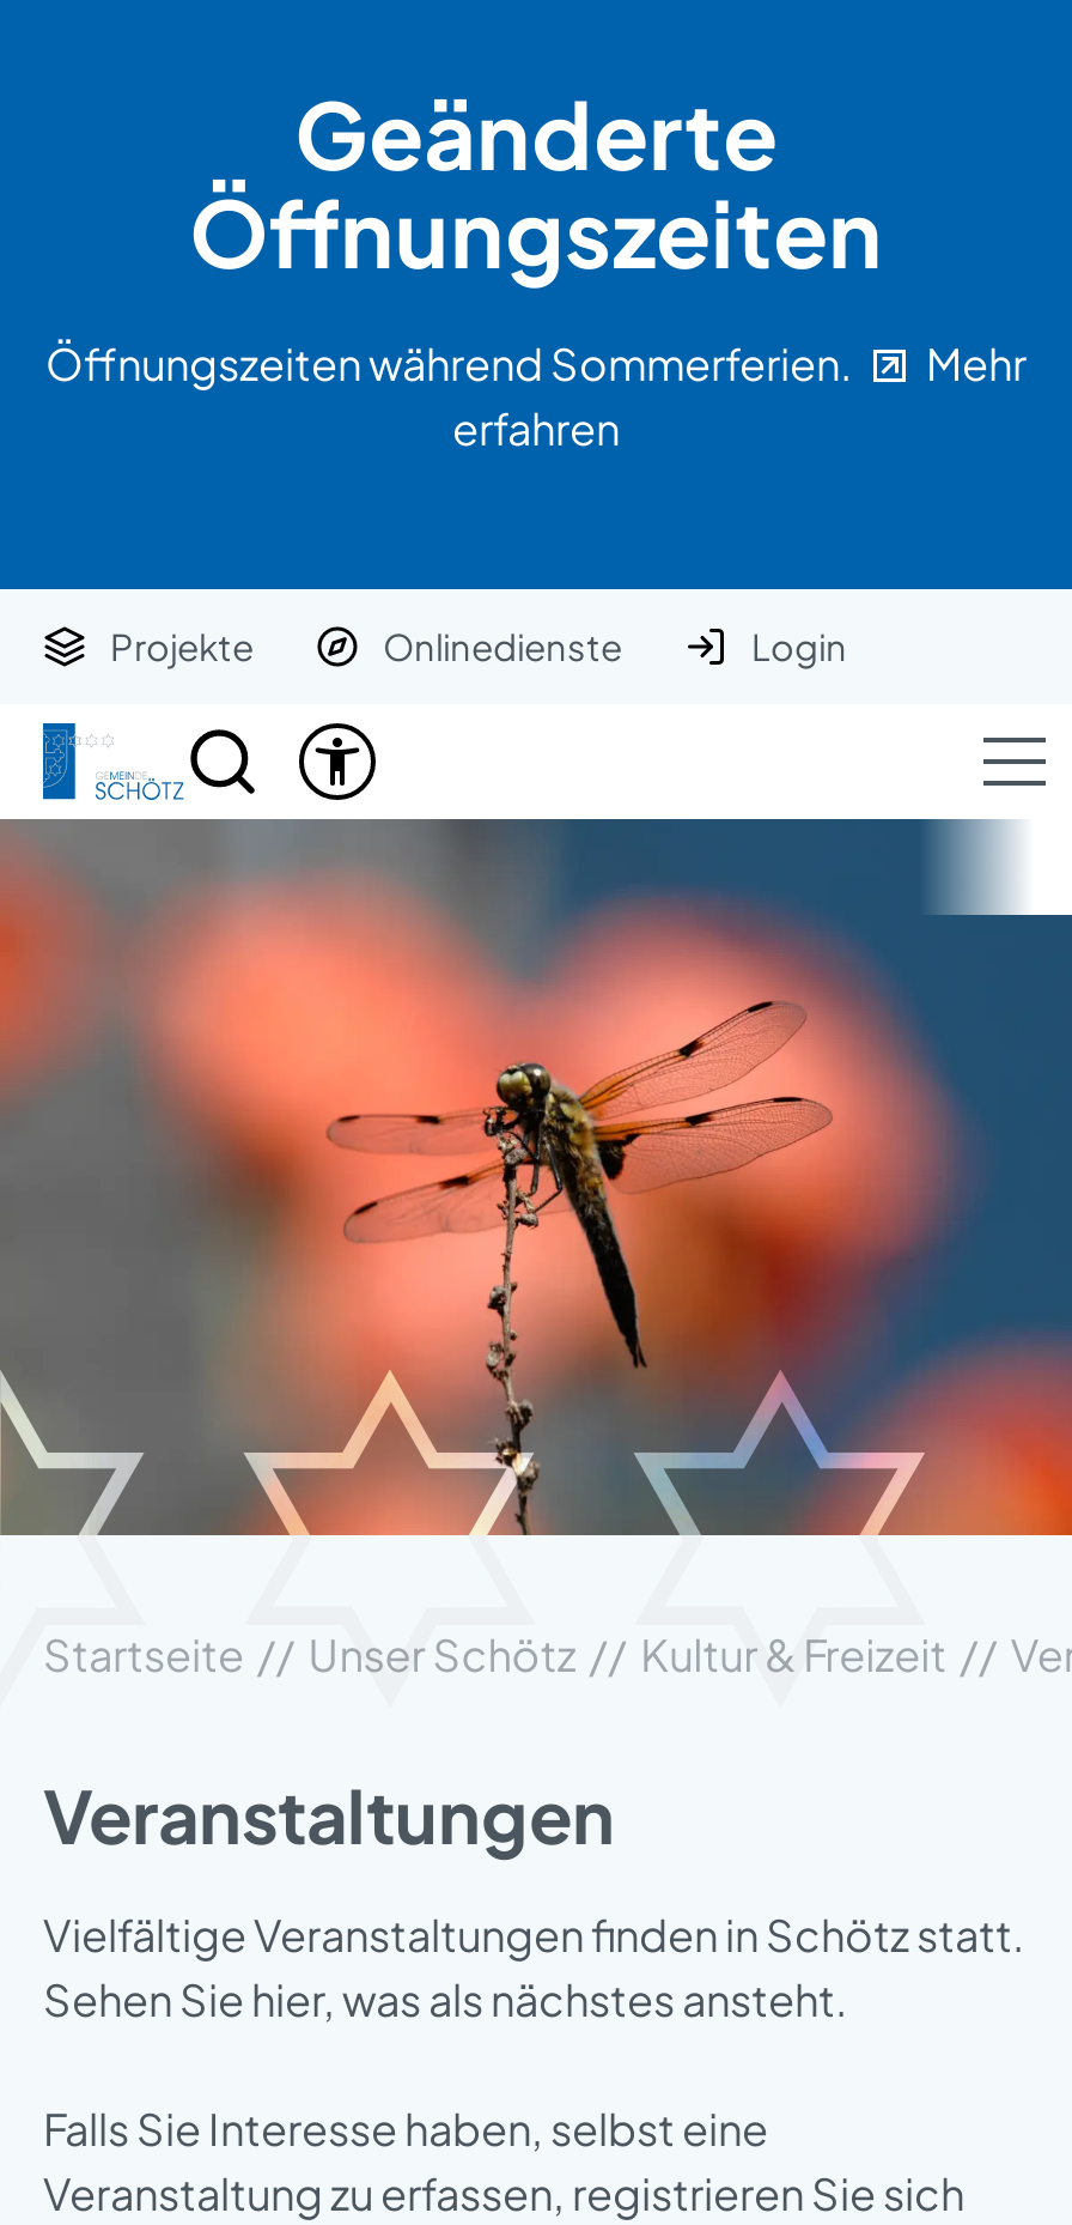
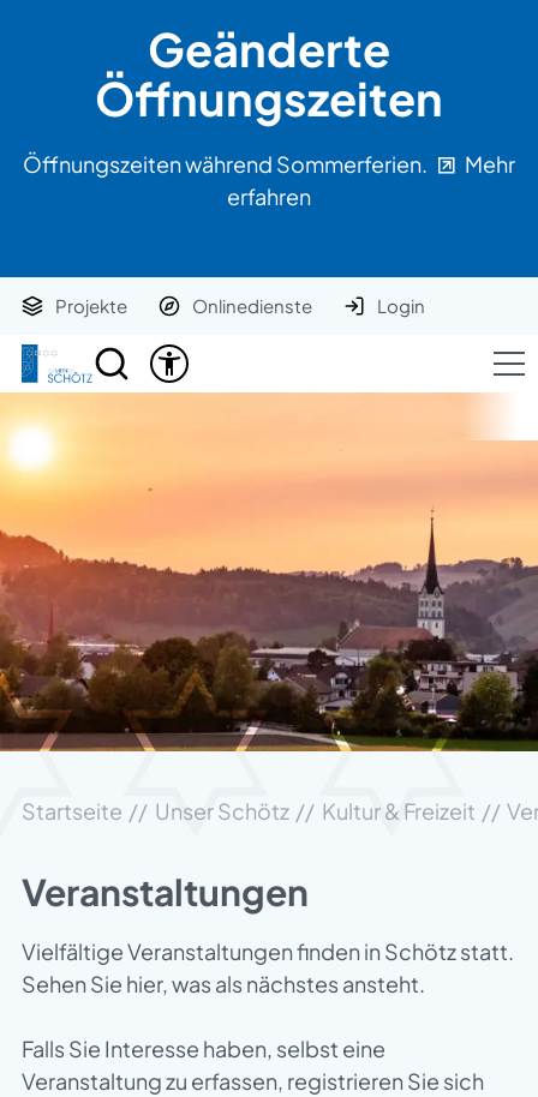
[7,817,1065,1538] [image] -> [4,392,534,753] [image]

